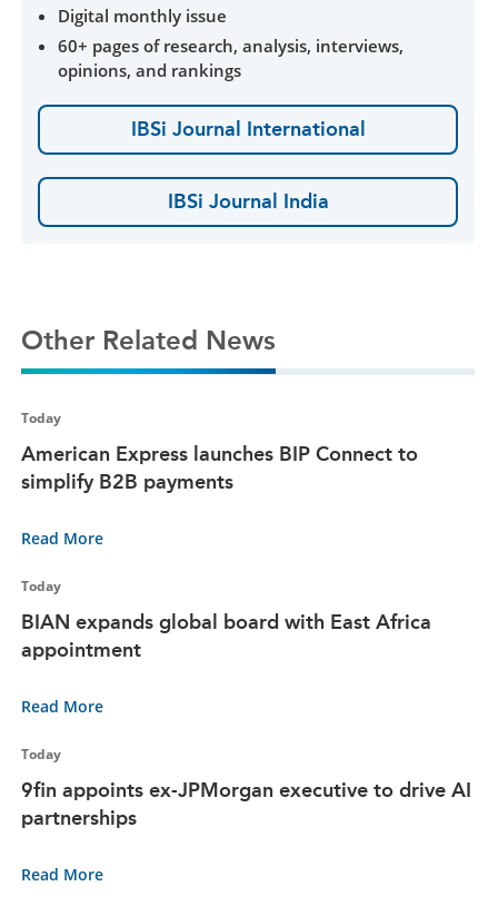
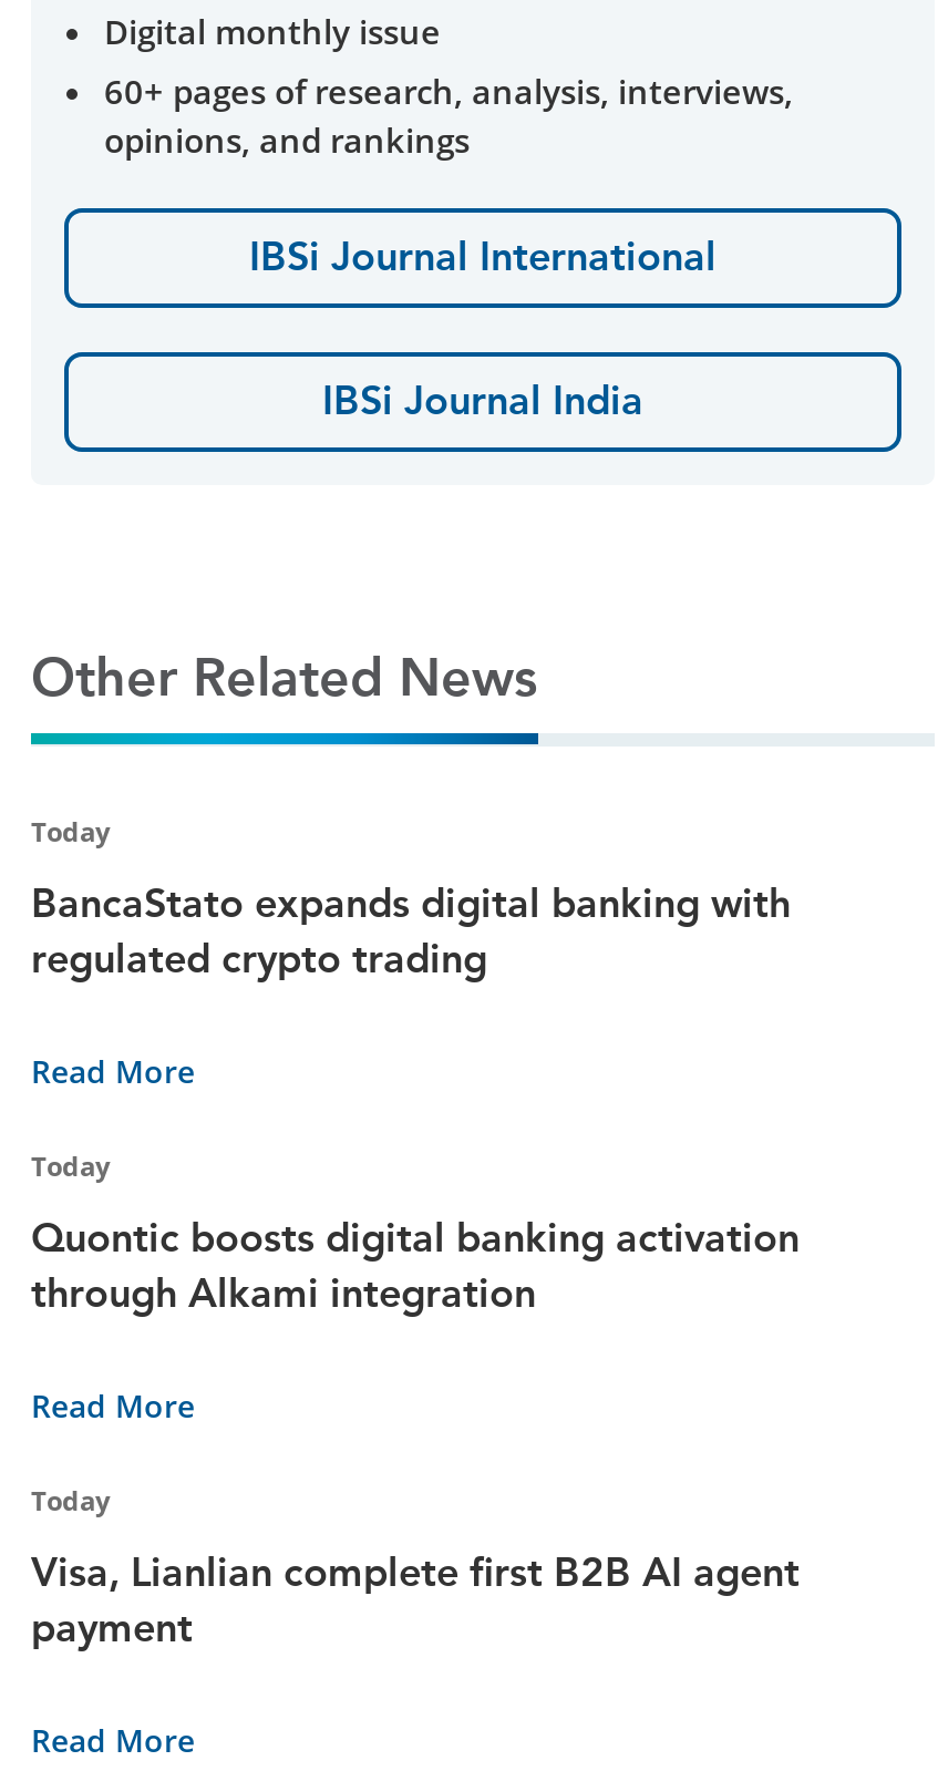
[21,442,418,494] American Express launches BIP Connect to | simplify B2B payments -> [31,879,791,983] BancaStato expands digital banking with | regulated crypto trading
[21,610,431,662] BIAN expands global board with East Africa | appointment -> [31,1213,800,1317] Quontic boosts digital banking activation | through Alkami integration
[21,778,471,830] 9fin appoints ex-JPMorgan executive to drive AI | partnerships -> [31,1548,800,1652] Visa, Lianlian complete first B2B AI agent | payment

